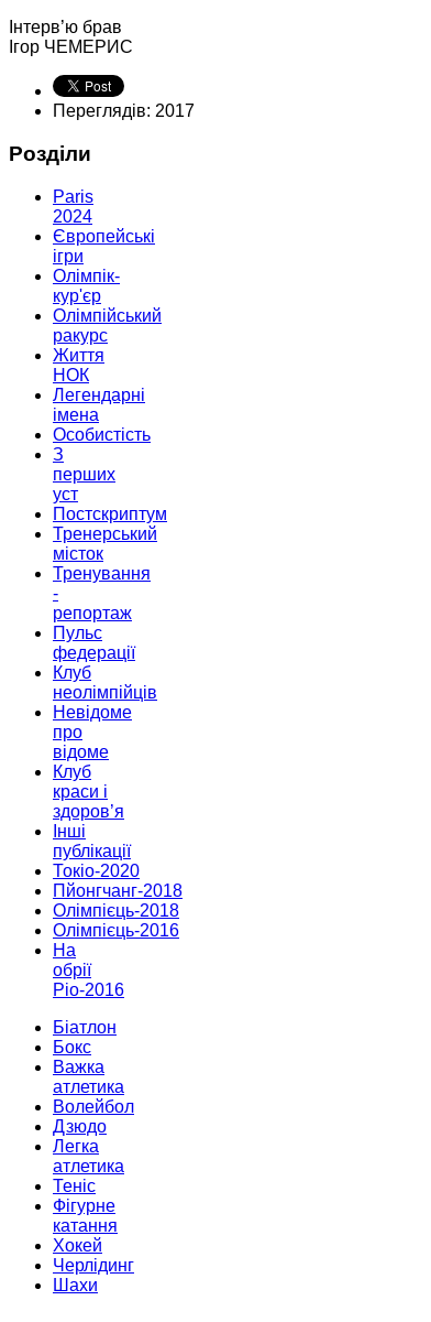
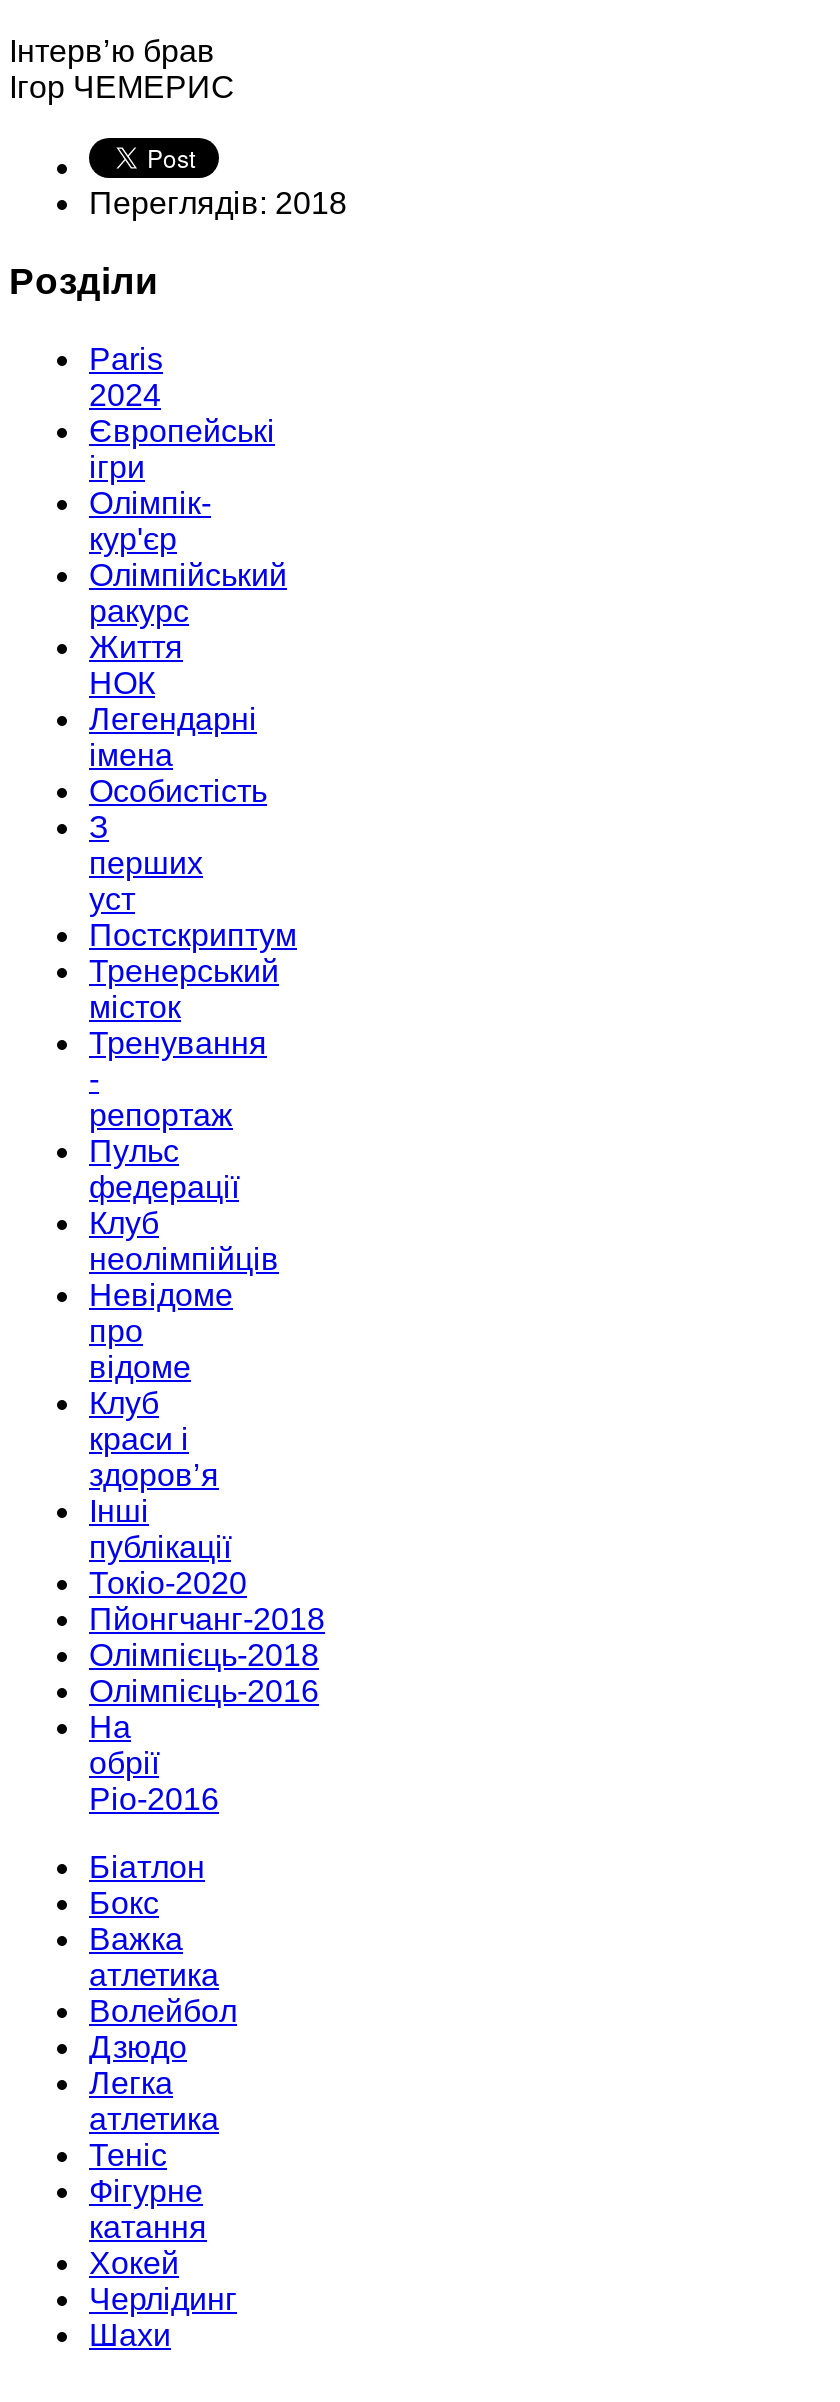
[53,101,195,120] Переглядів: 2017 -> [89,186,347,220] Переглядів: 2018

